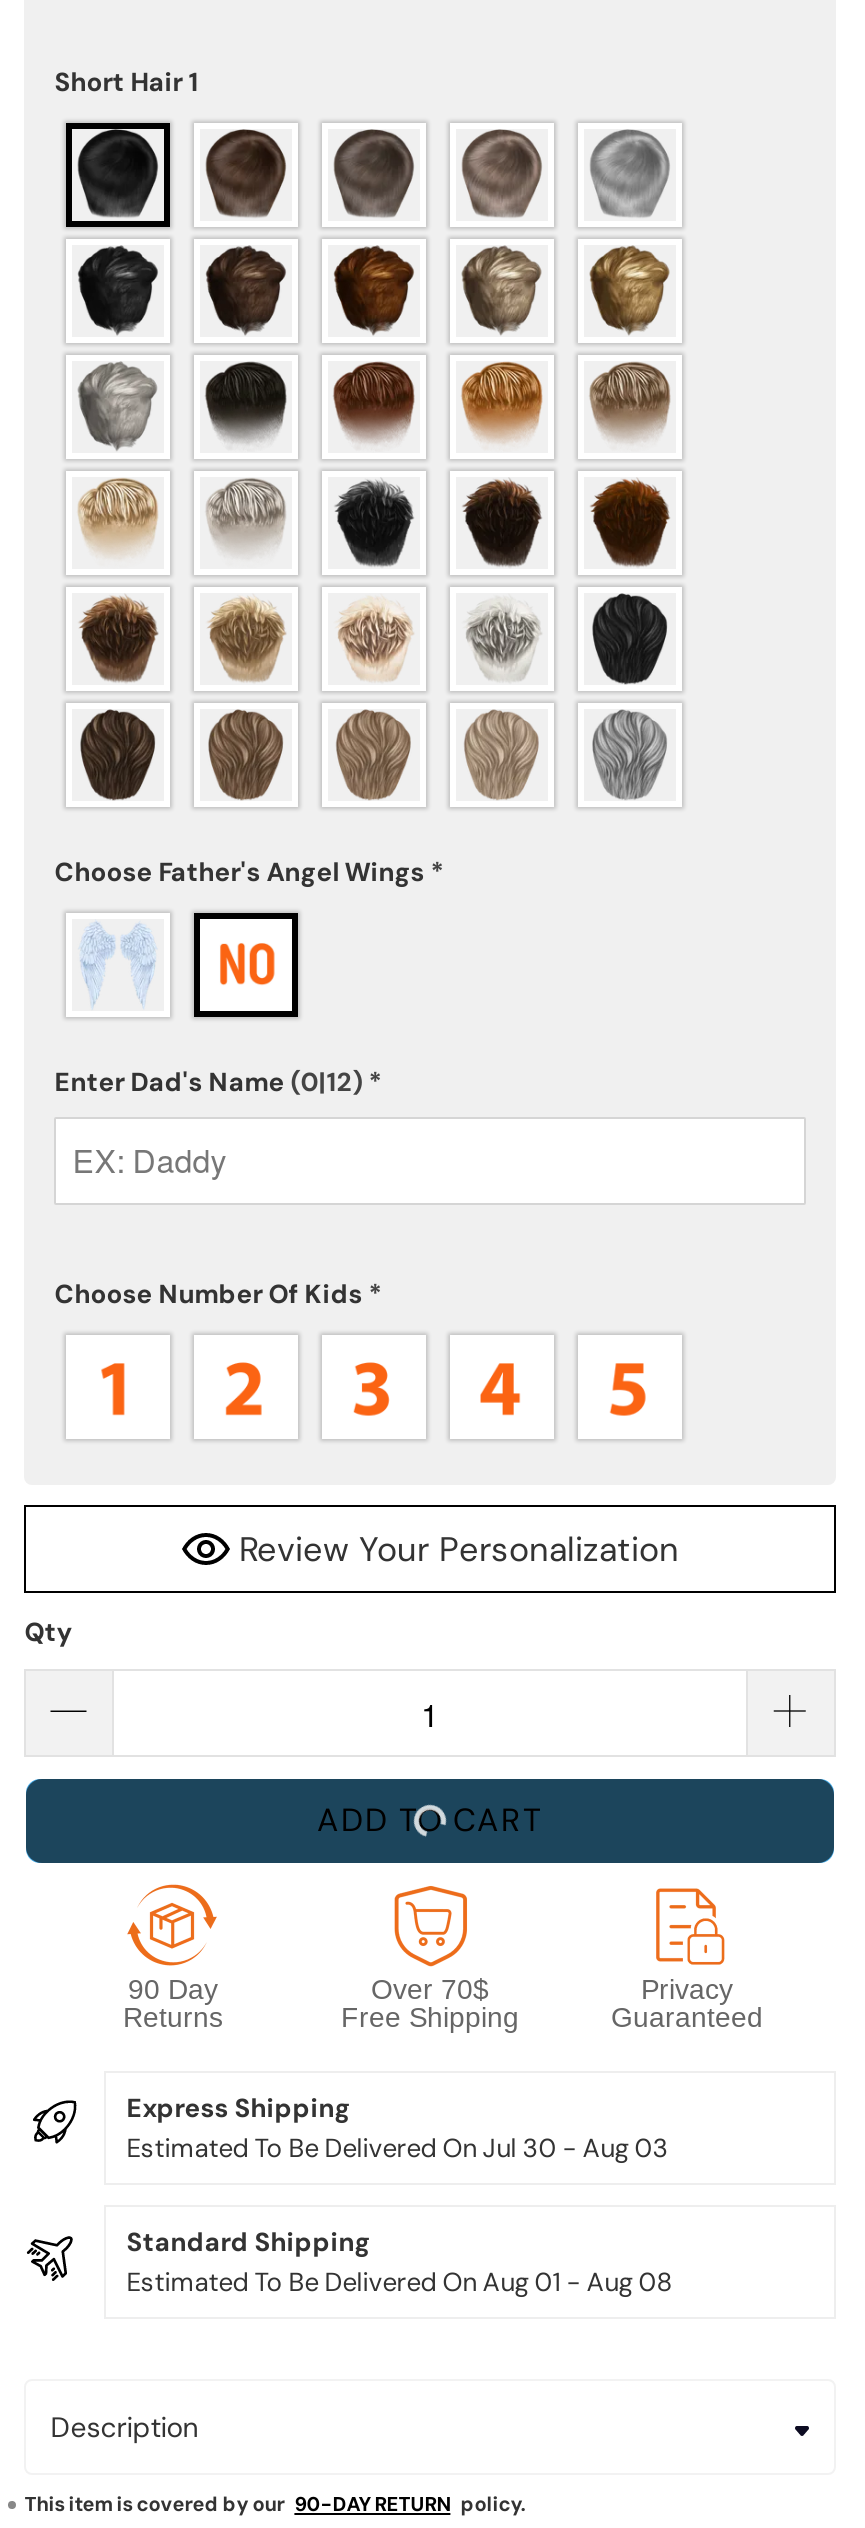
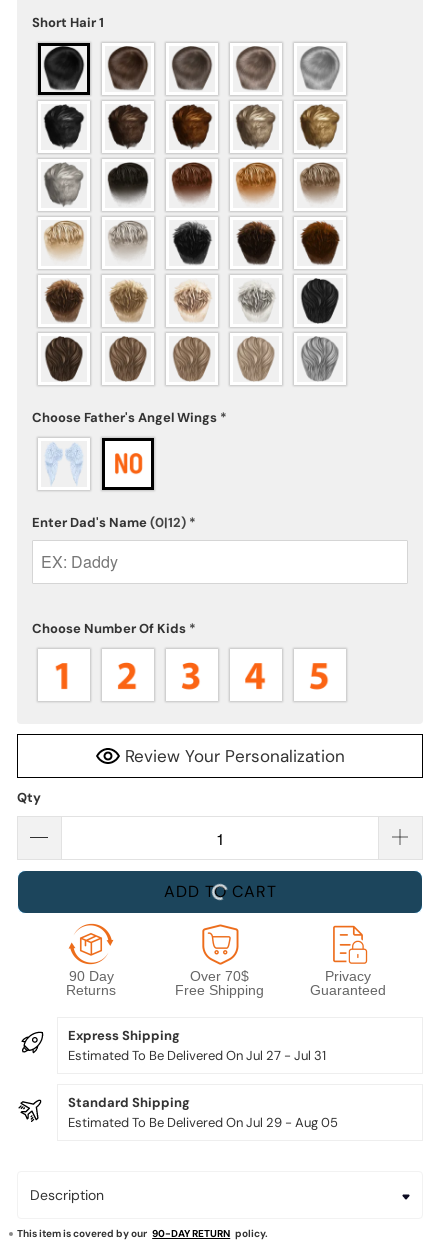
[126,2131,668,2165] Estimated To Be Delivered On Jul 30 - Aug 03 -> [68,1047,326,1064] Estimated To Be Delivered On Jul 27 - Jul 31
[126,2265,672,2299] Estimated To Be Delivered On Aug 01 - Aug 08 -> [68,1114,338,1131] Estimated To Be Delivered On Jul 29 - Aug 05

